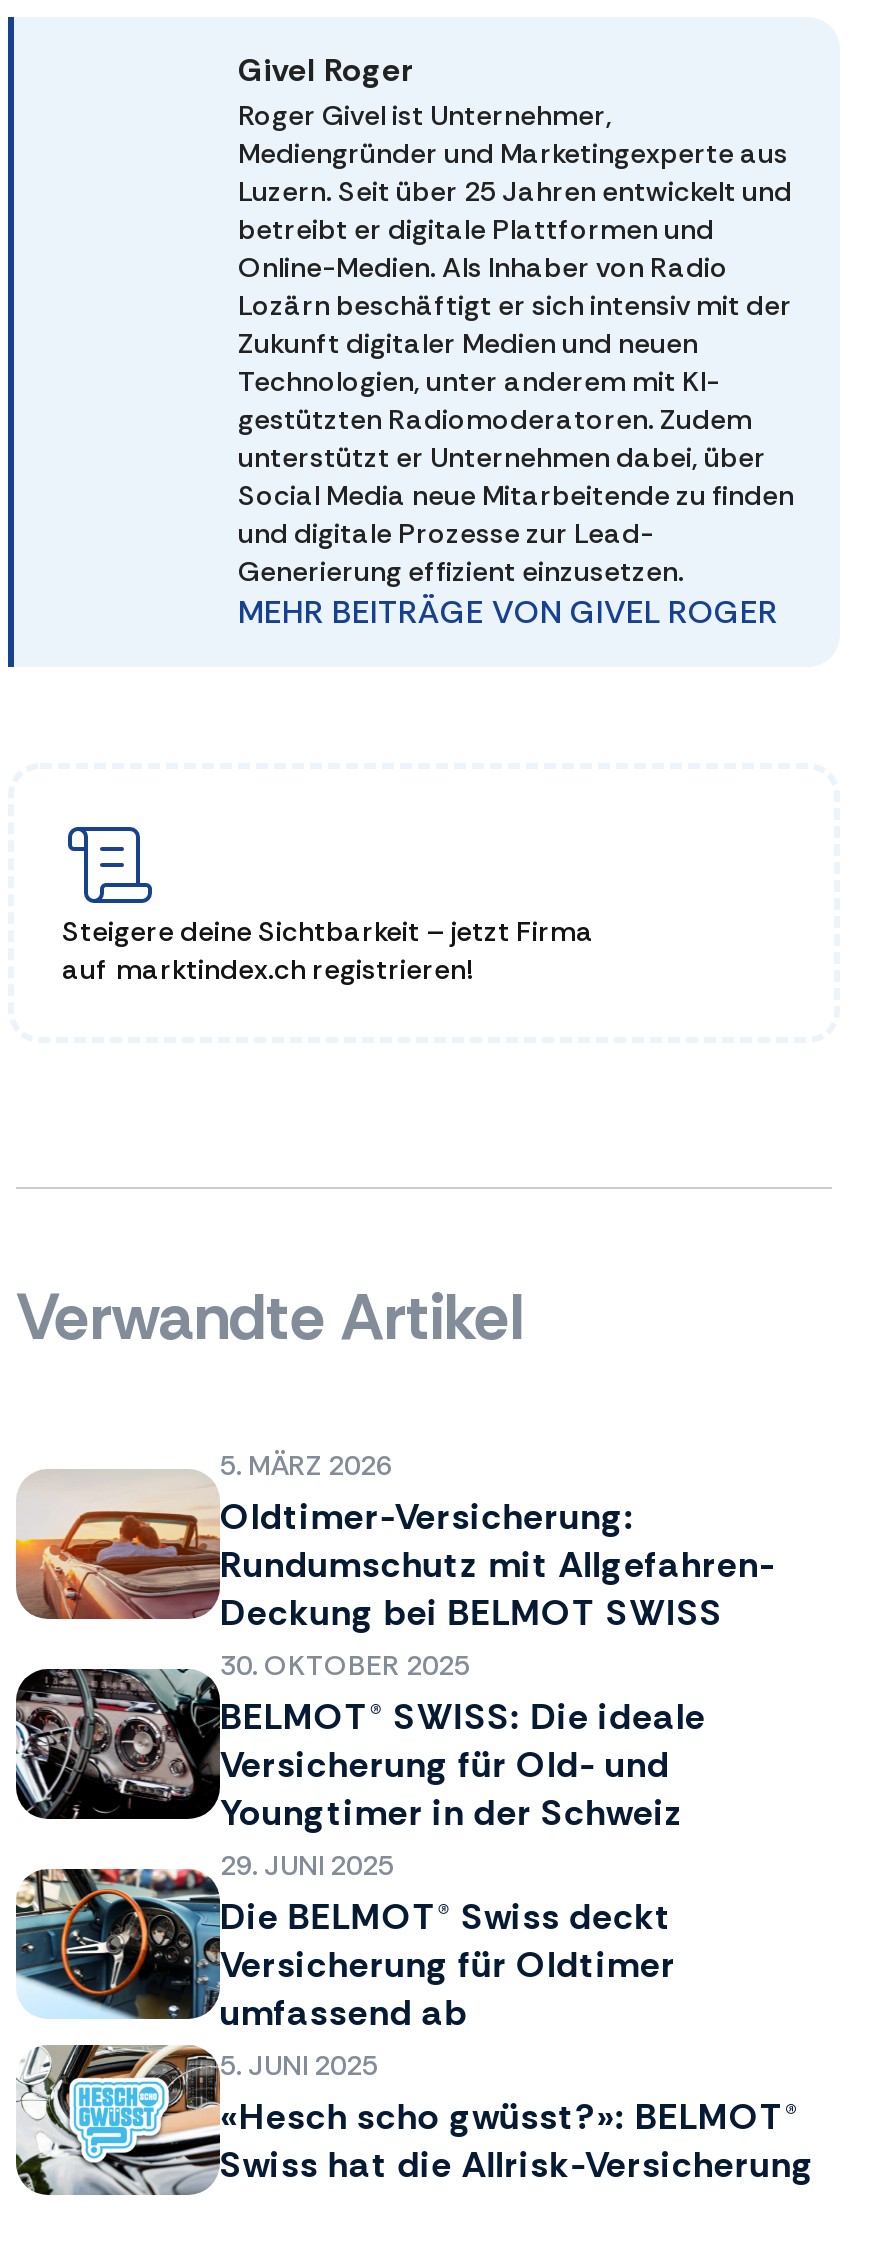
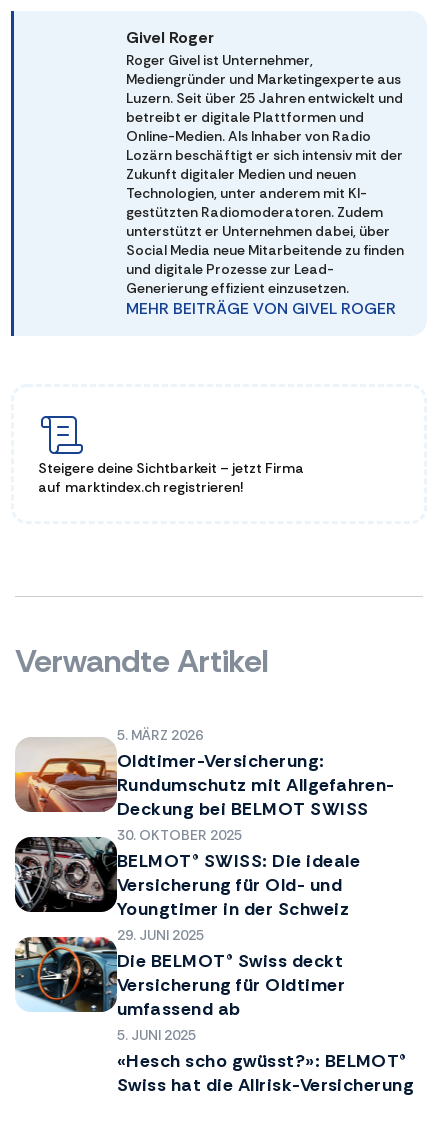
[14,2043,214,2197] [image] -> none

